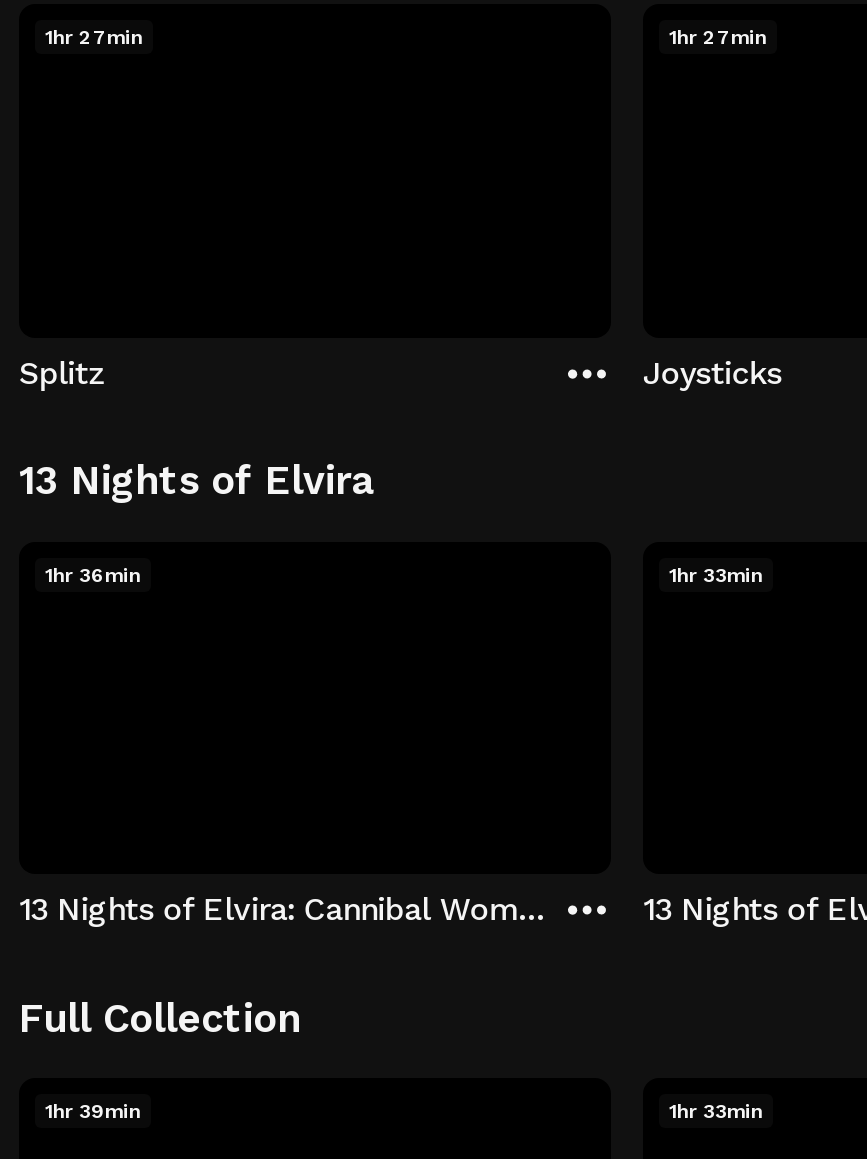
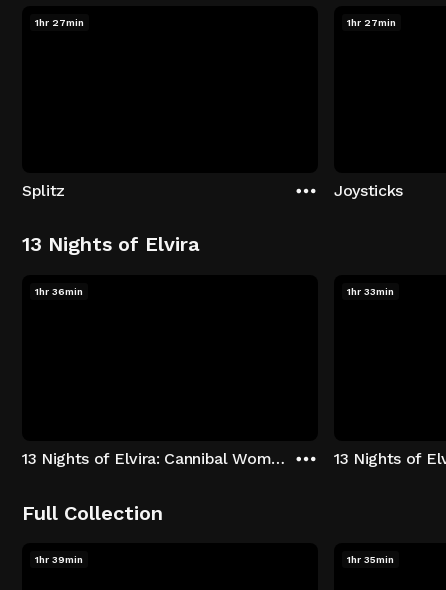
[669,1100,763,1122] 1hr 33min -> [347,554,394,565] 1hr 35min

